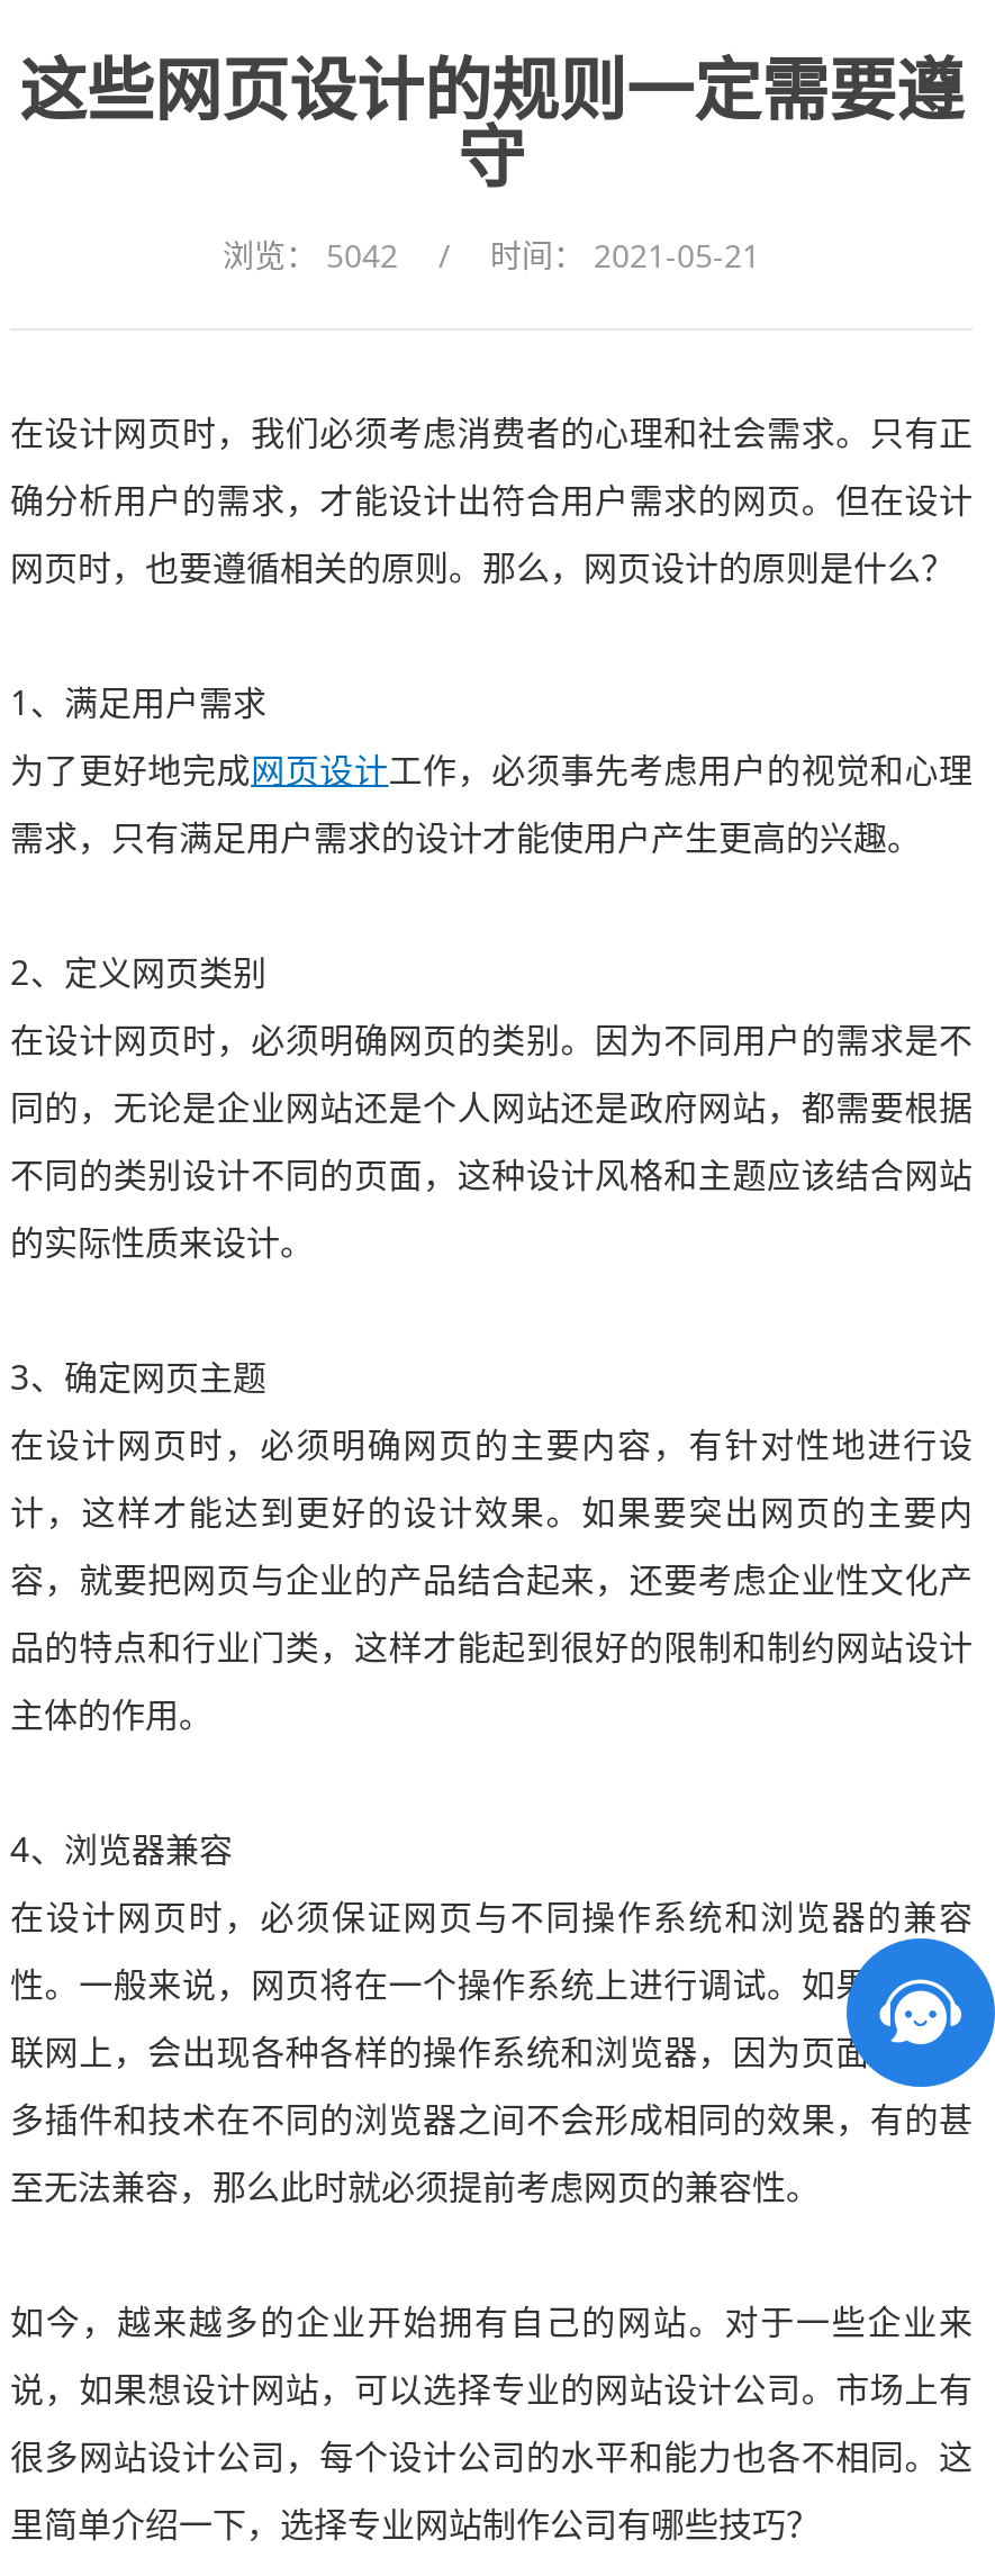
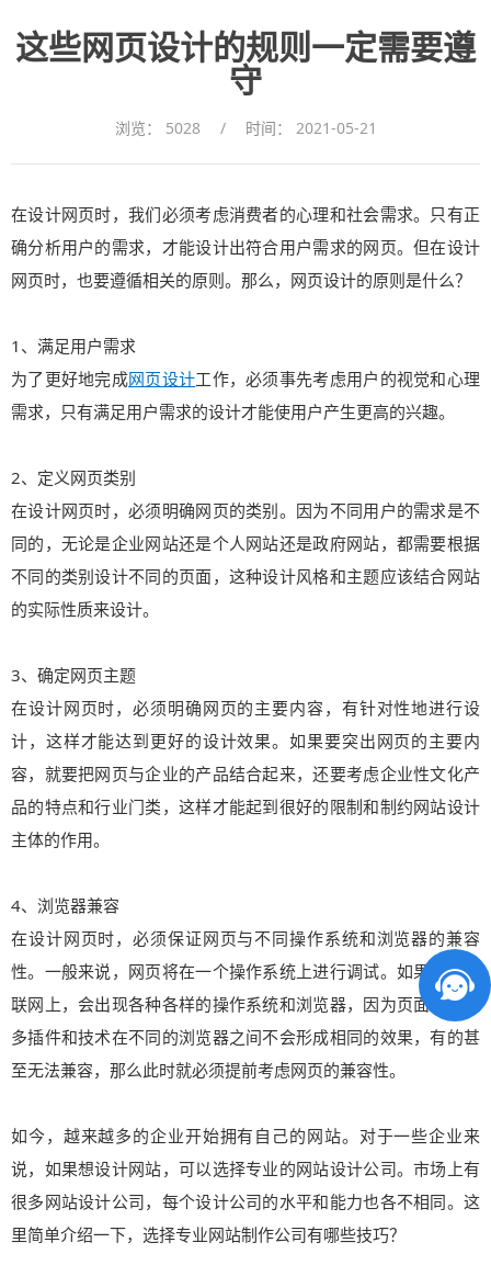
[223,234,398,277] 浏览： 5042 -> [115,117,200,138] 浏览： 5028

